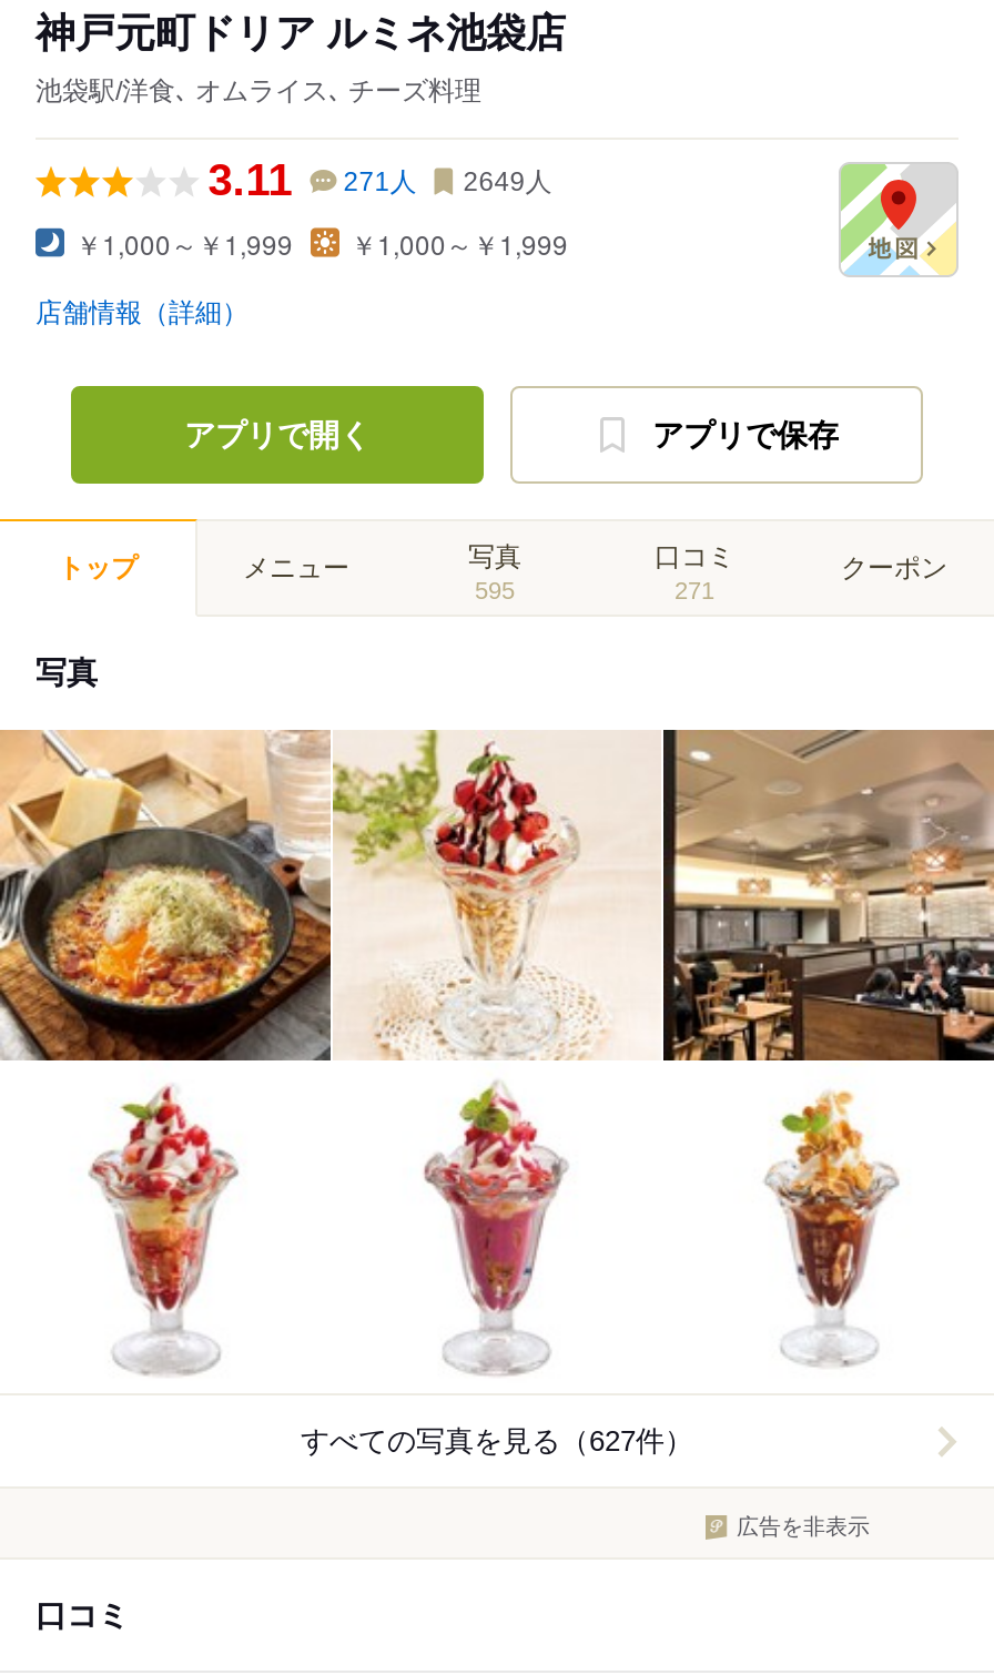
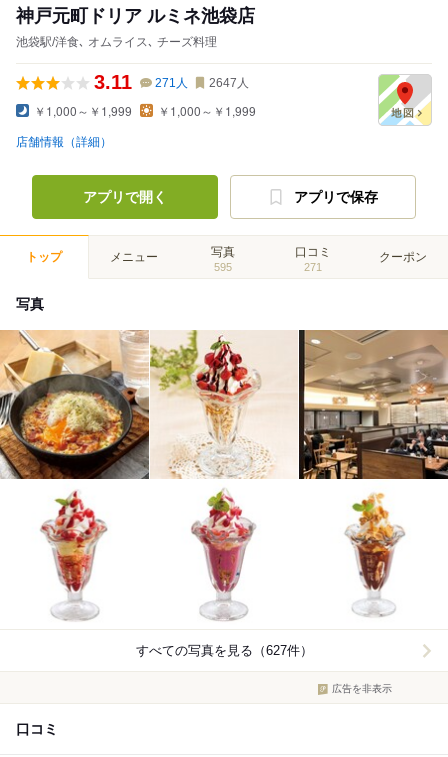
[208,155,552,204] 3.11 271人 2649人 -> [94,71,249,93] 3.11 271人 2647人

